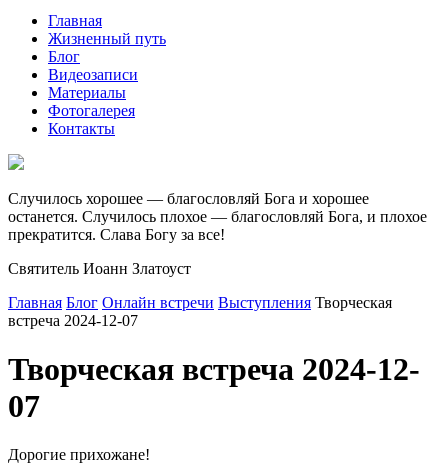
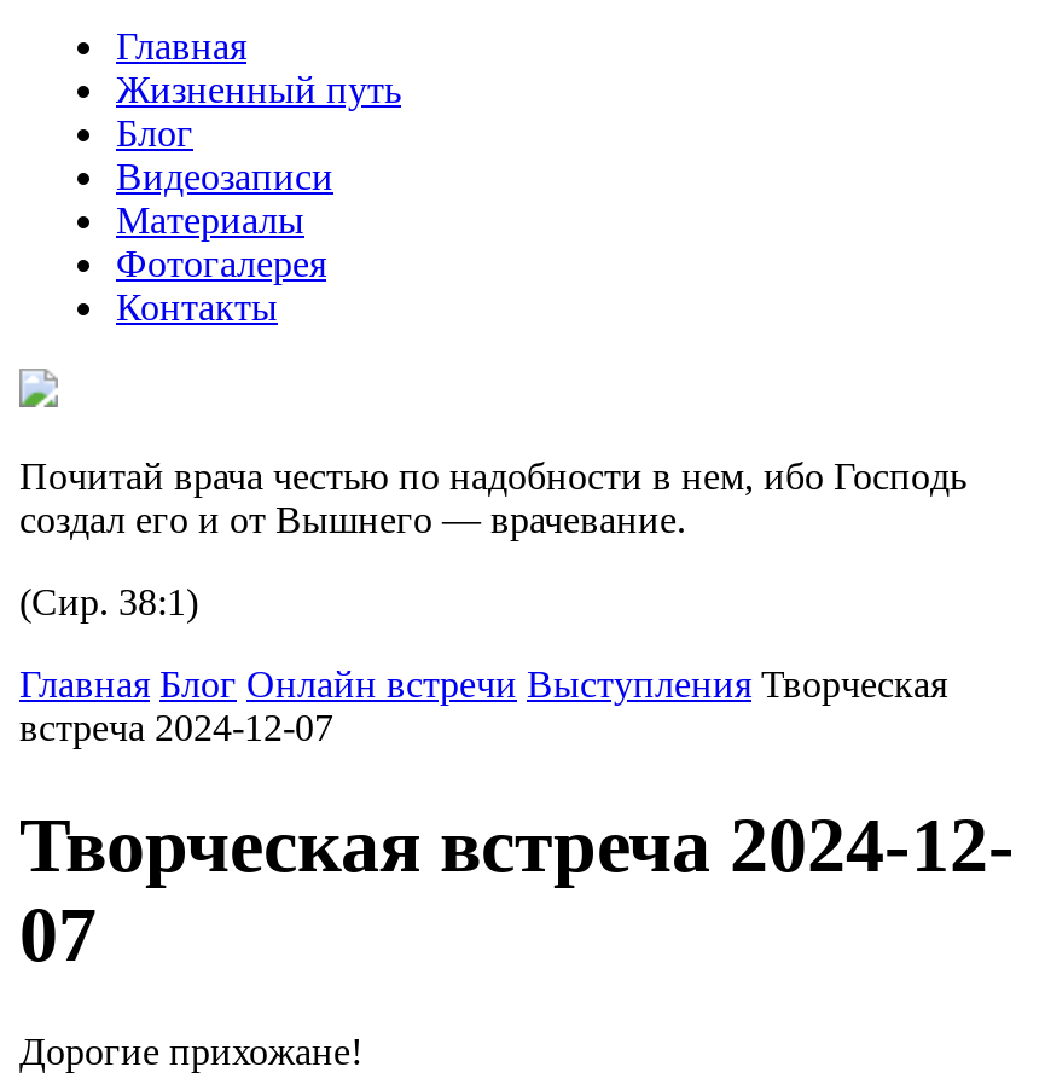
[8,189,427,242] Случилось хорошее — благословляй Бога и хорошее | останется. Случилось плохое — благословляй Бога, и плохое | прекратится. Слава Богу за все! -> [19,454,966,539] Почитай врача честью по надобности в нем, ибо Господь | создал его и от Вышнего — врачевание.
[8,259,191,276] Святитель Иоанн Златоуст -> [19,580,198,621] (Сир. 38:1)

